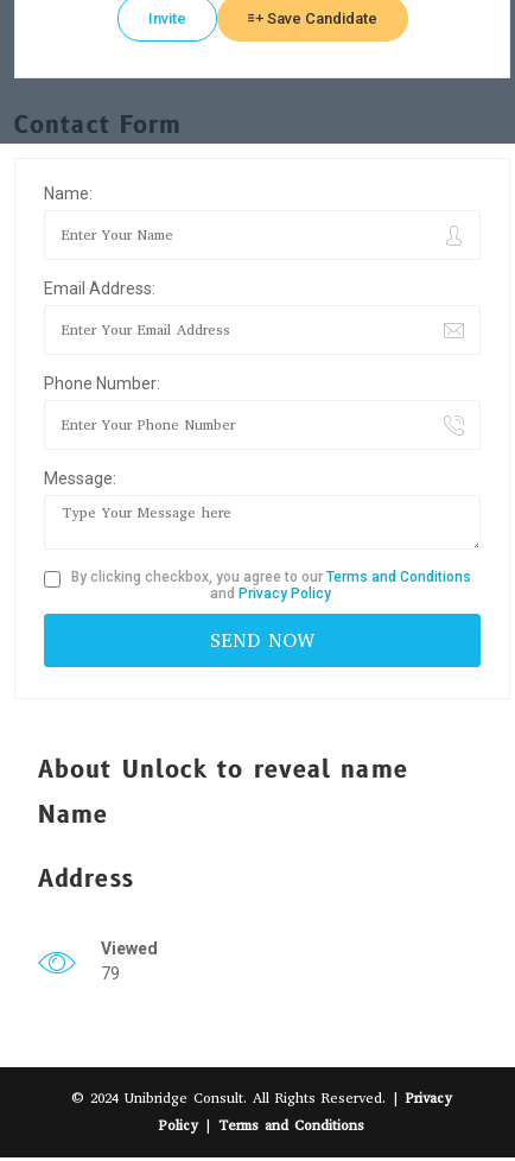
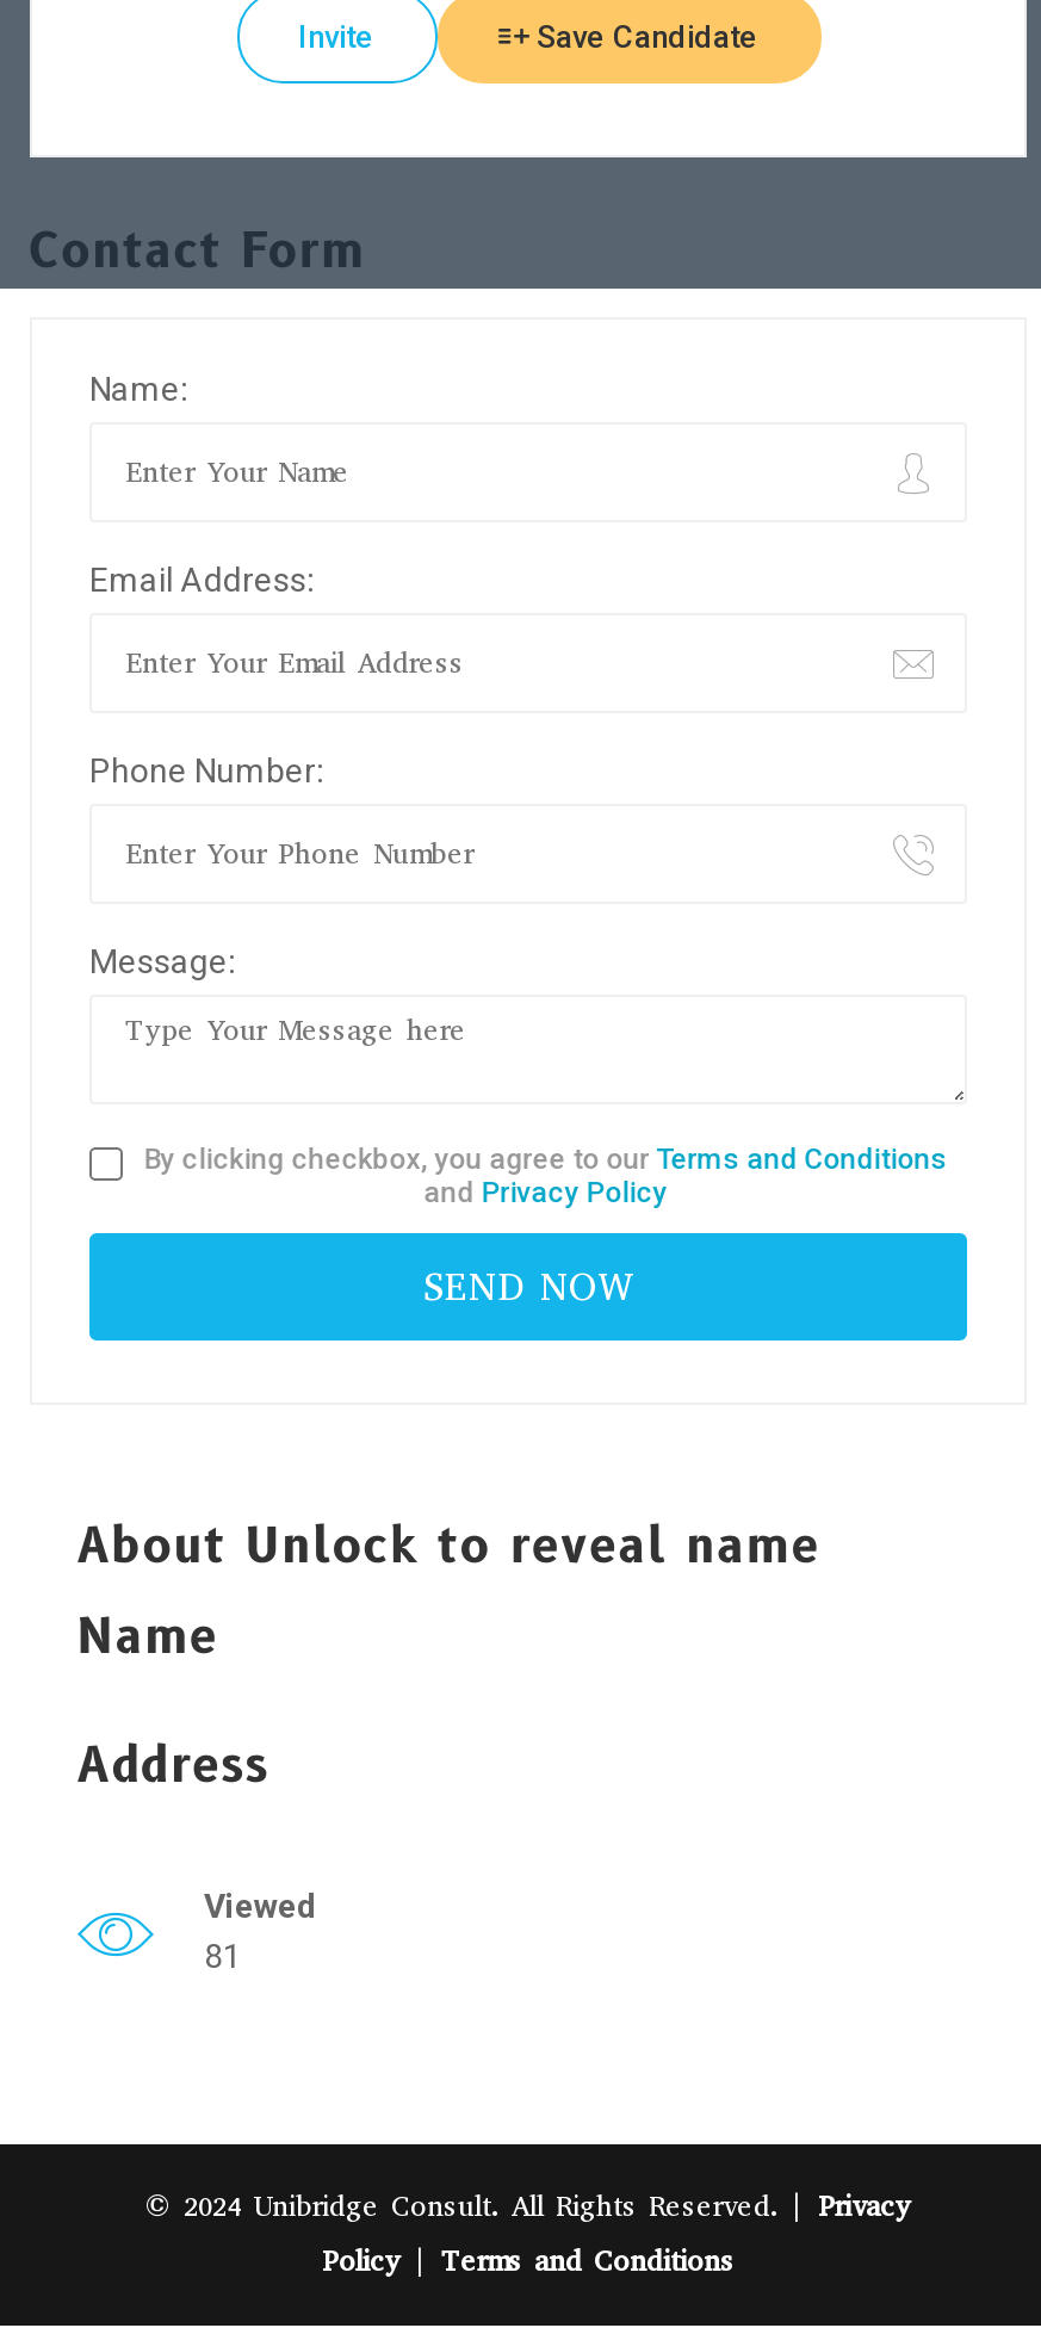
[101,964,120,983] 79 -> [204,1937,242,1975] 81

